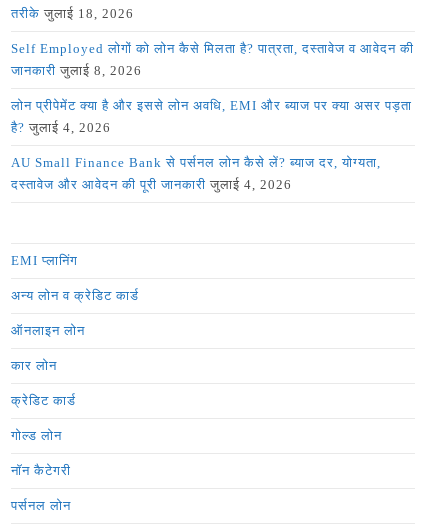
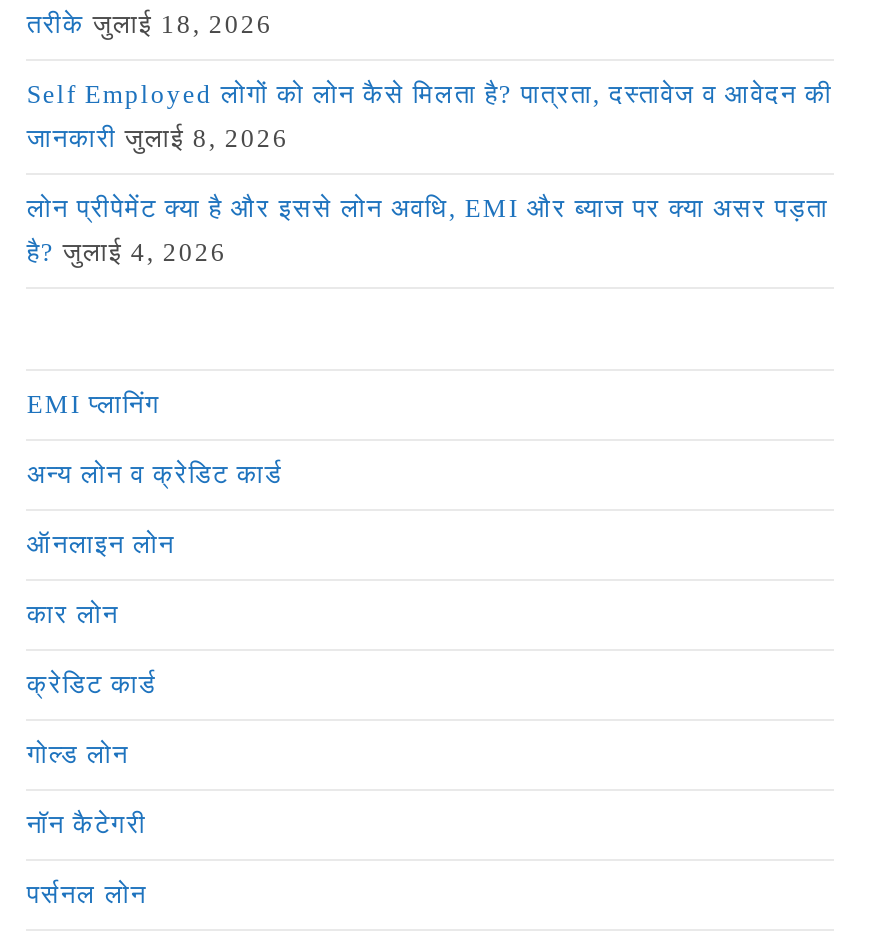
[11,155,381,192] AU Small Finance Bank से पर्सनल लोन कैसे लें? ब्याज दर, योग्यता, | दस्तावेज और आवेदन की पूरी जानकारी जुलाई 4, 2026 -> none

